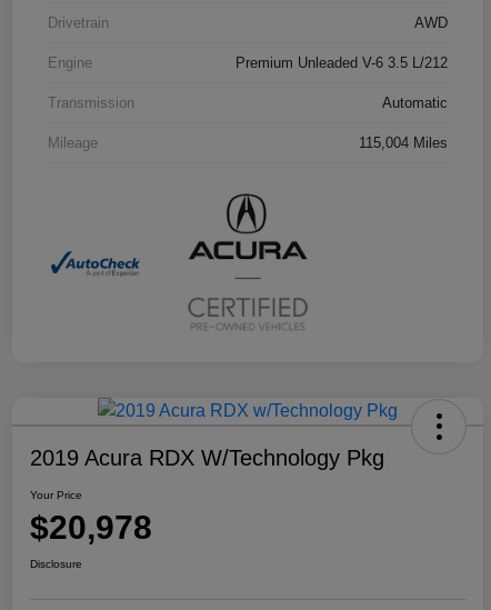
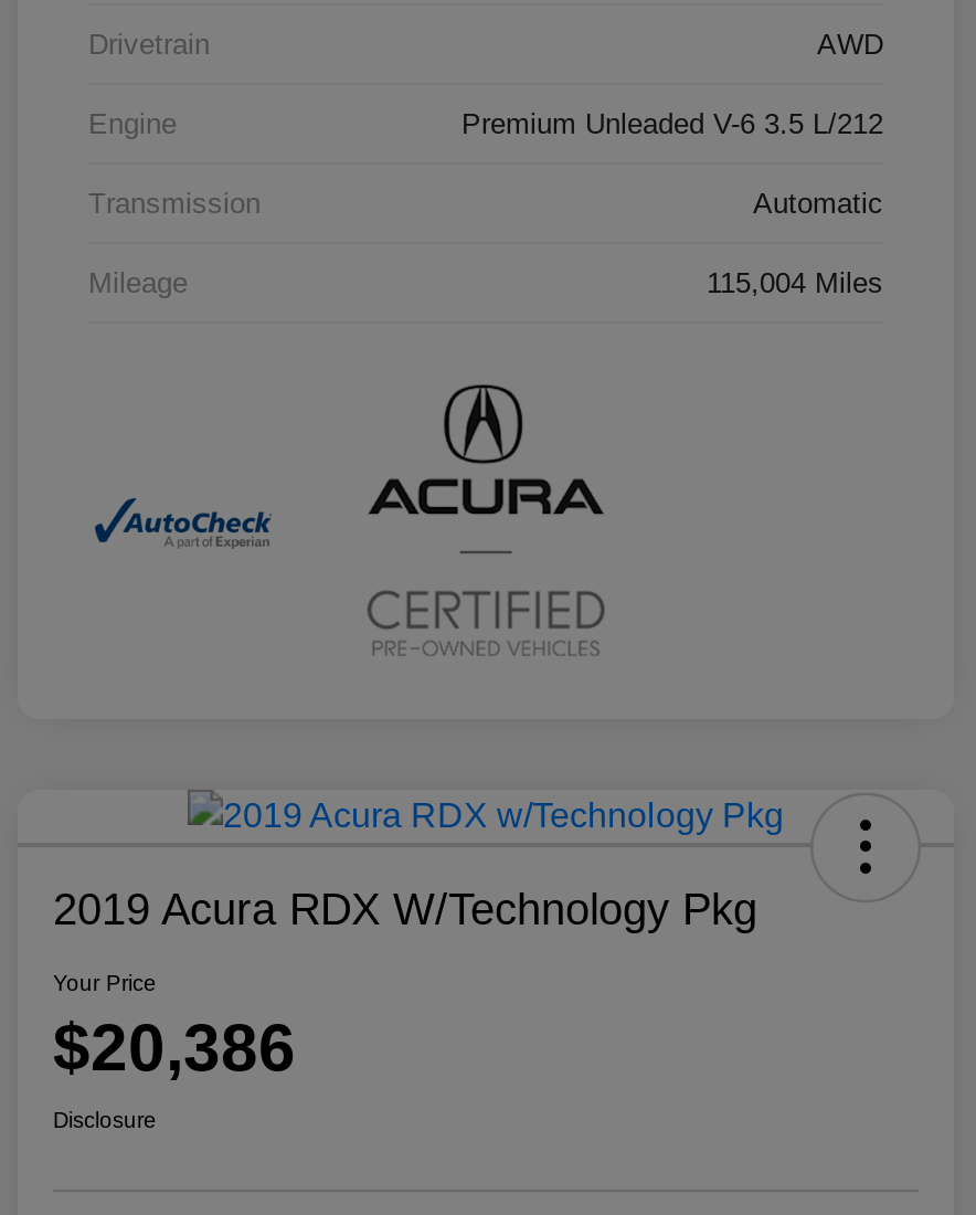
[30,508,152,545] $20,978 -> [53,1010,296,1083] $20,386

